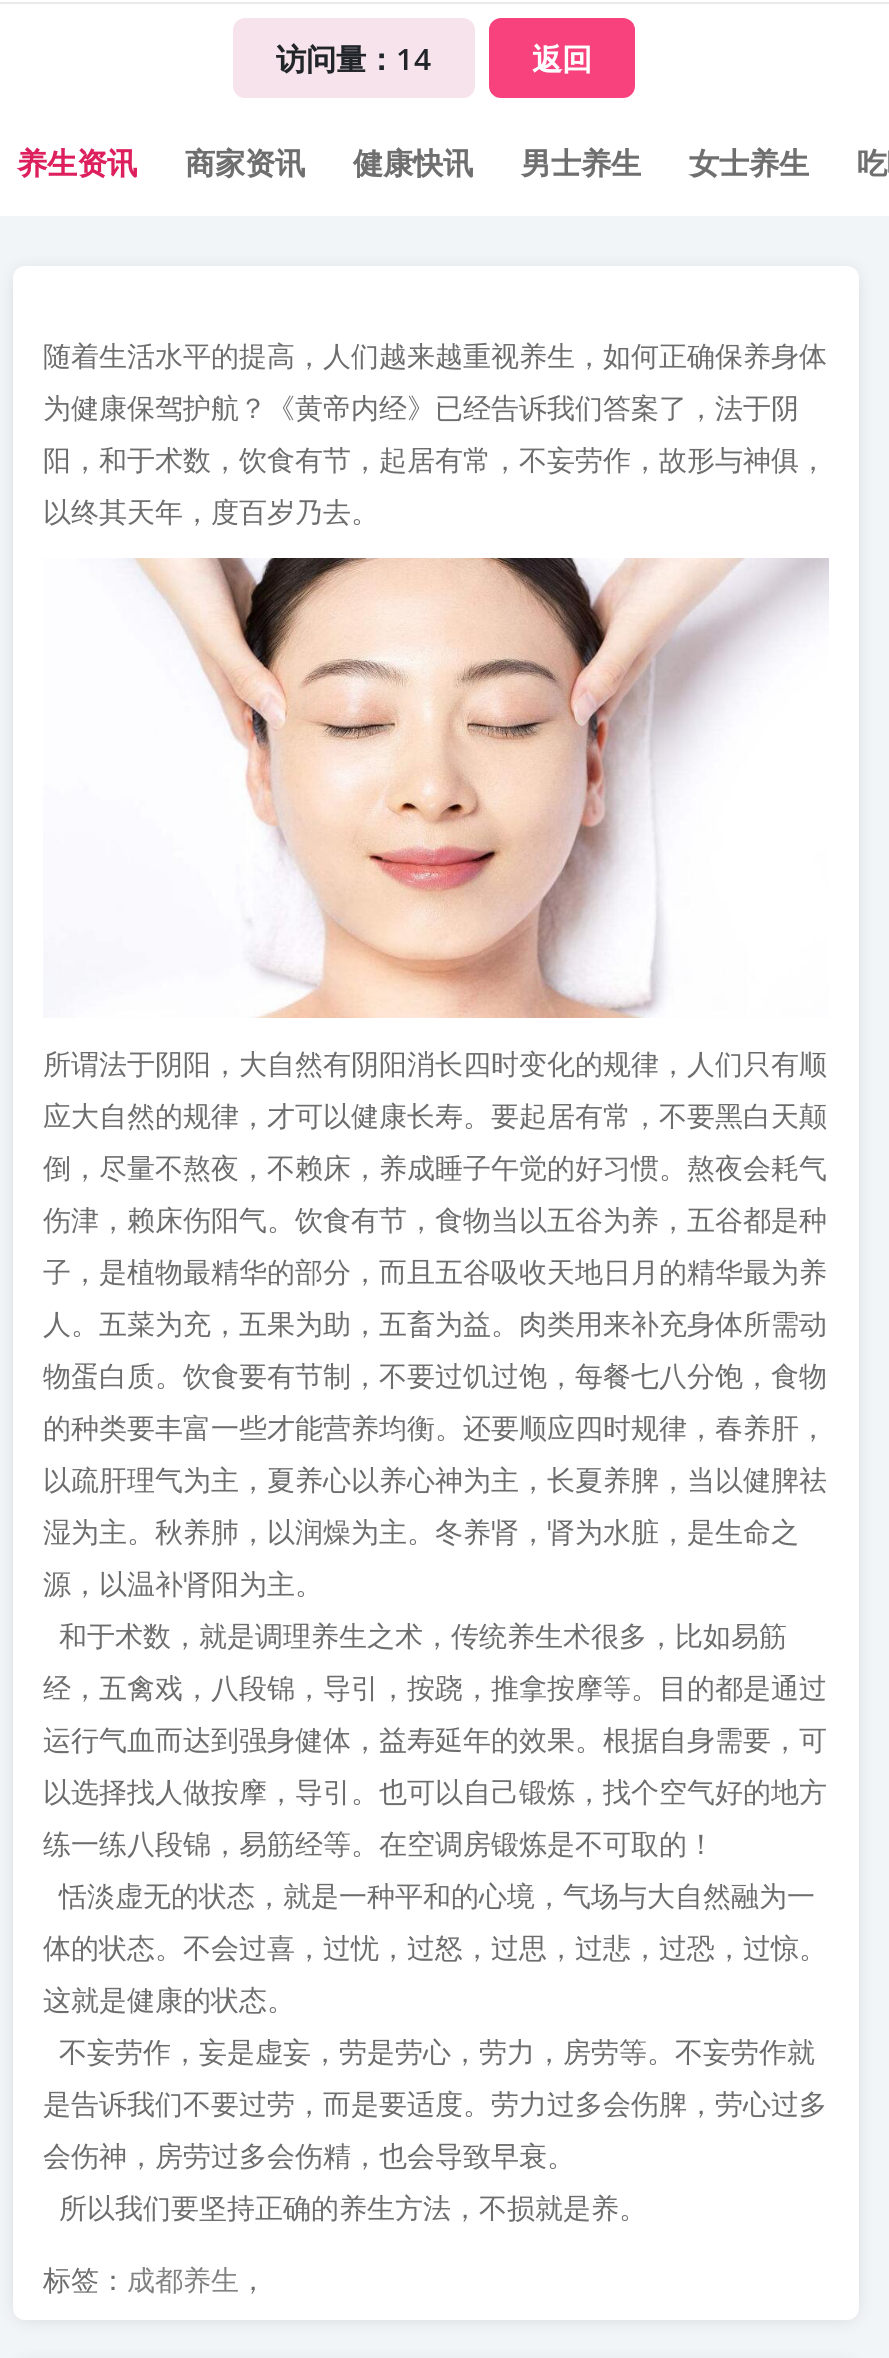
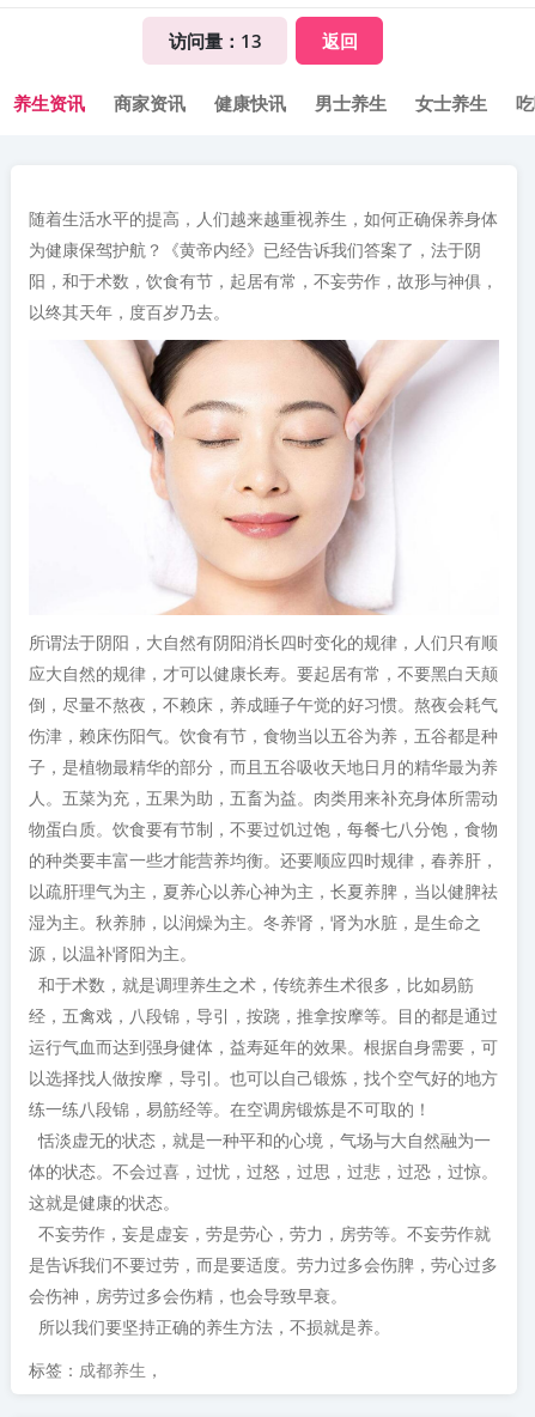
[276,37,432,77] 访问量：14 -> [168,28,262,52] 访问量：13

